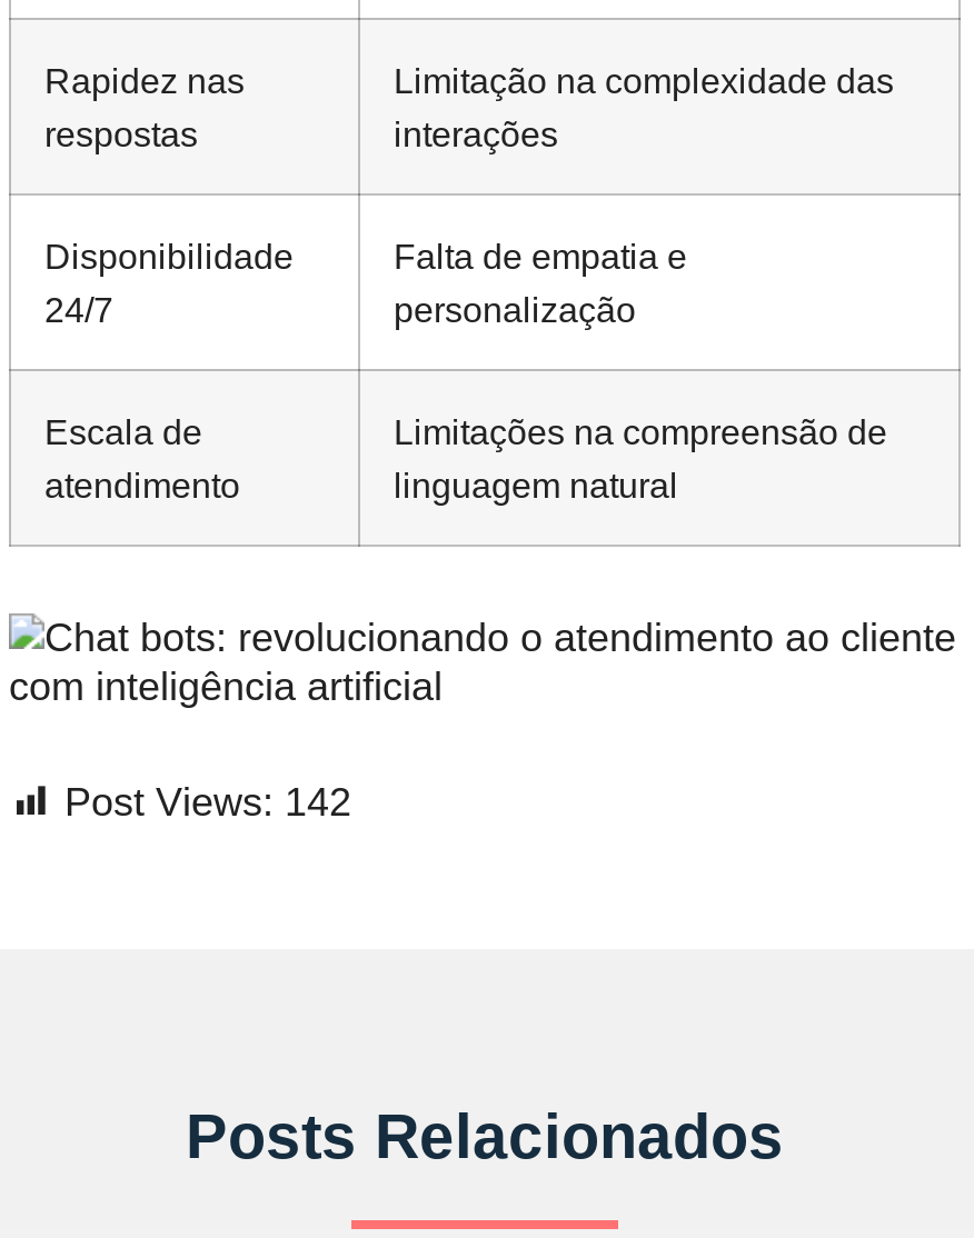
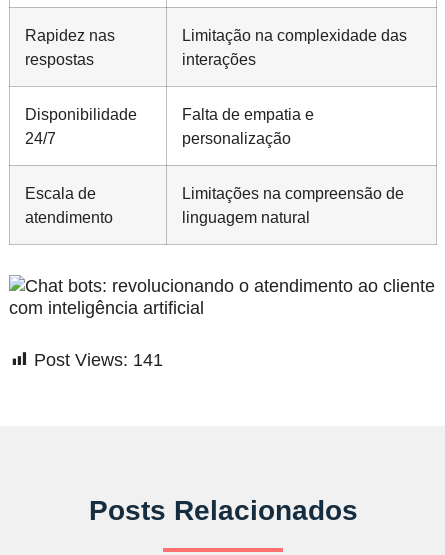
[64,779,351,824] Post Views: 142 -> [34,350,163,370] Post Views: 141

